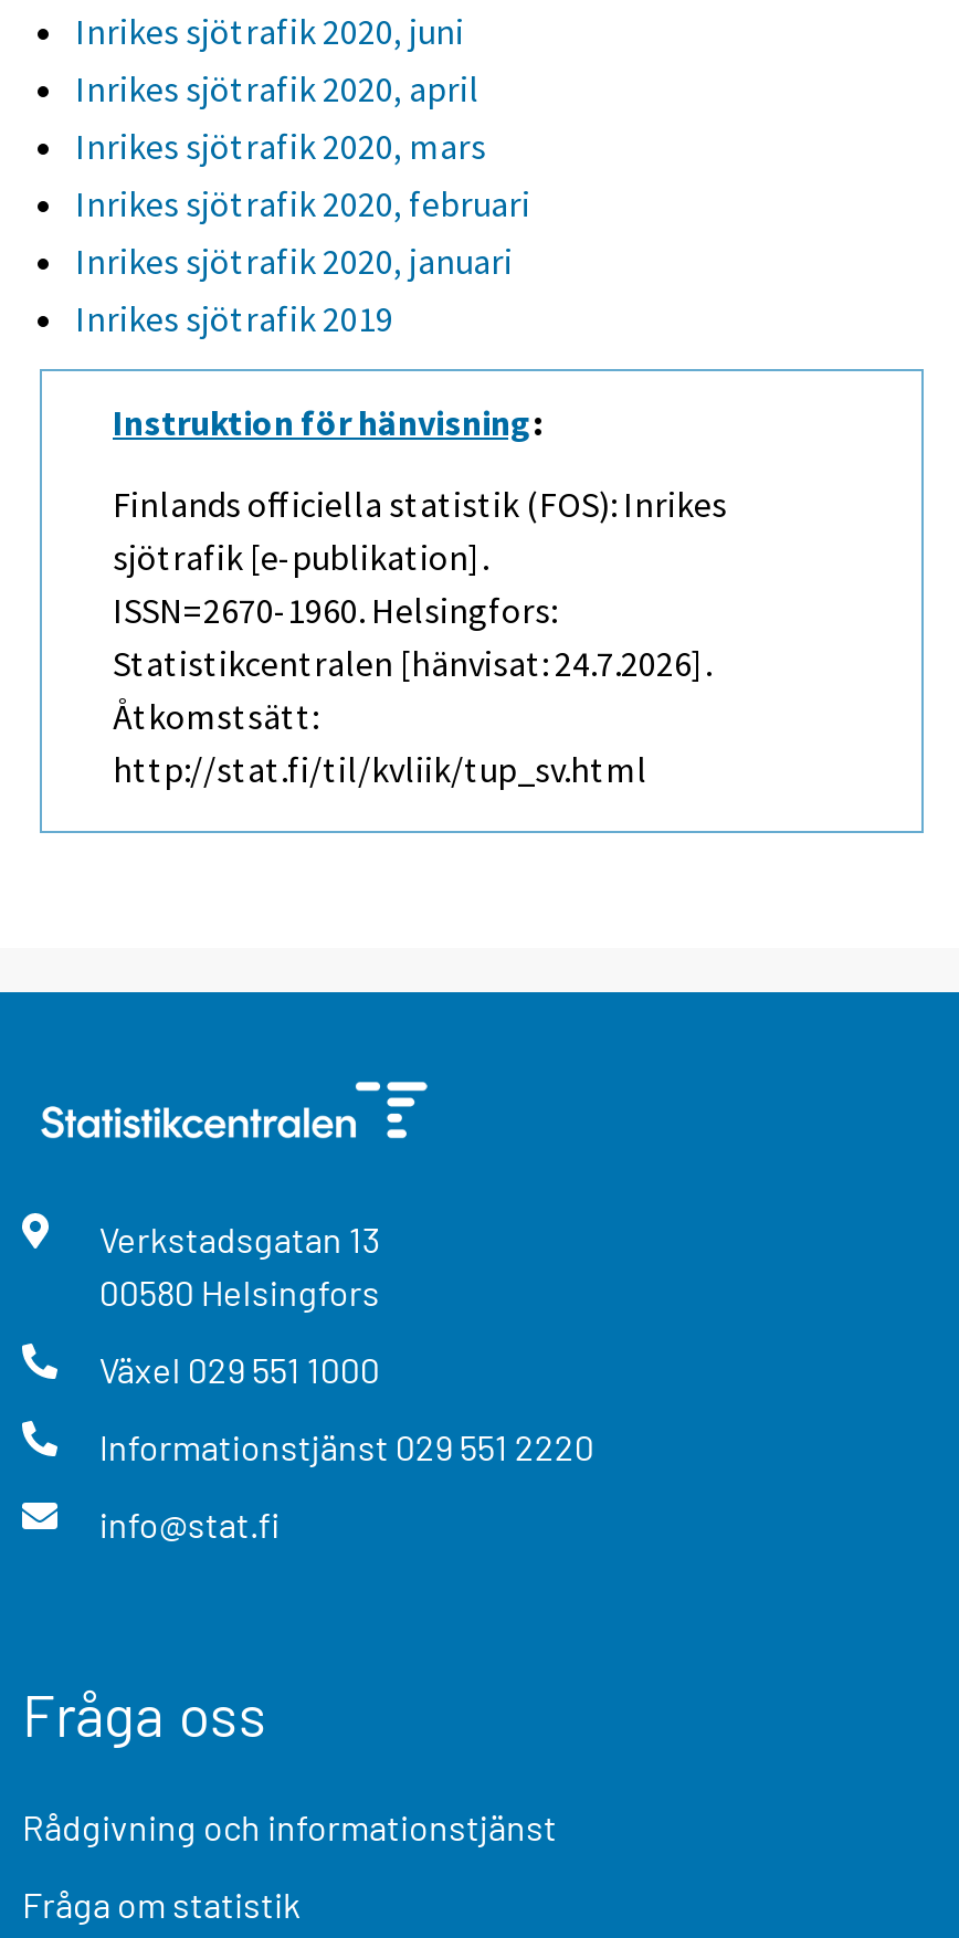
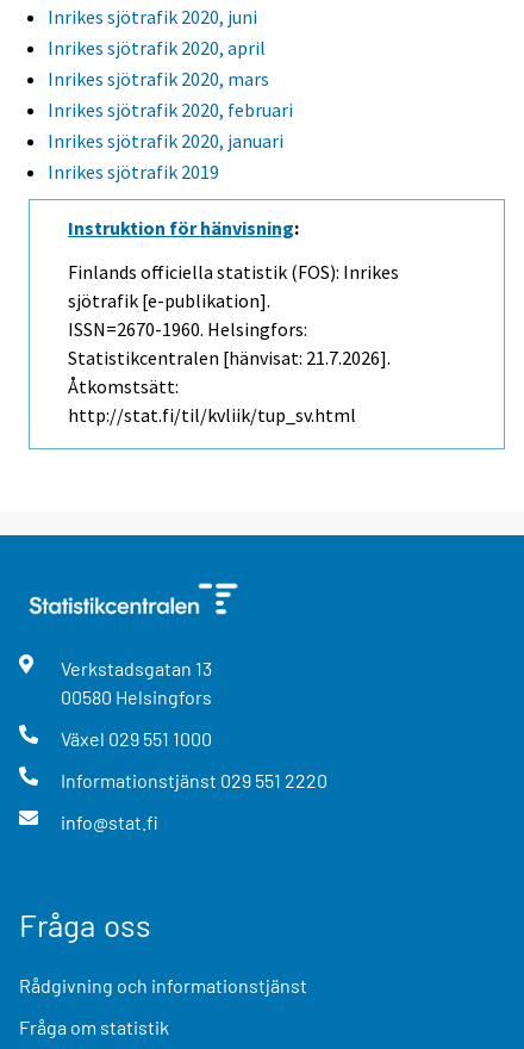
[113,640,712,684] Statistikcentralen [hänvisat: 24.7.2026]. -> [68,345,391,369] Statistikcentralen [hänvisat: 21.7.2026].

